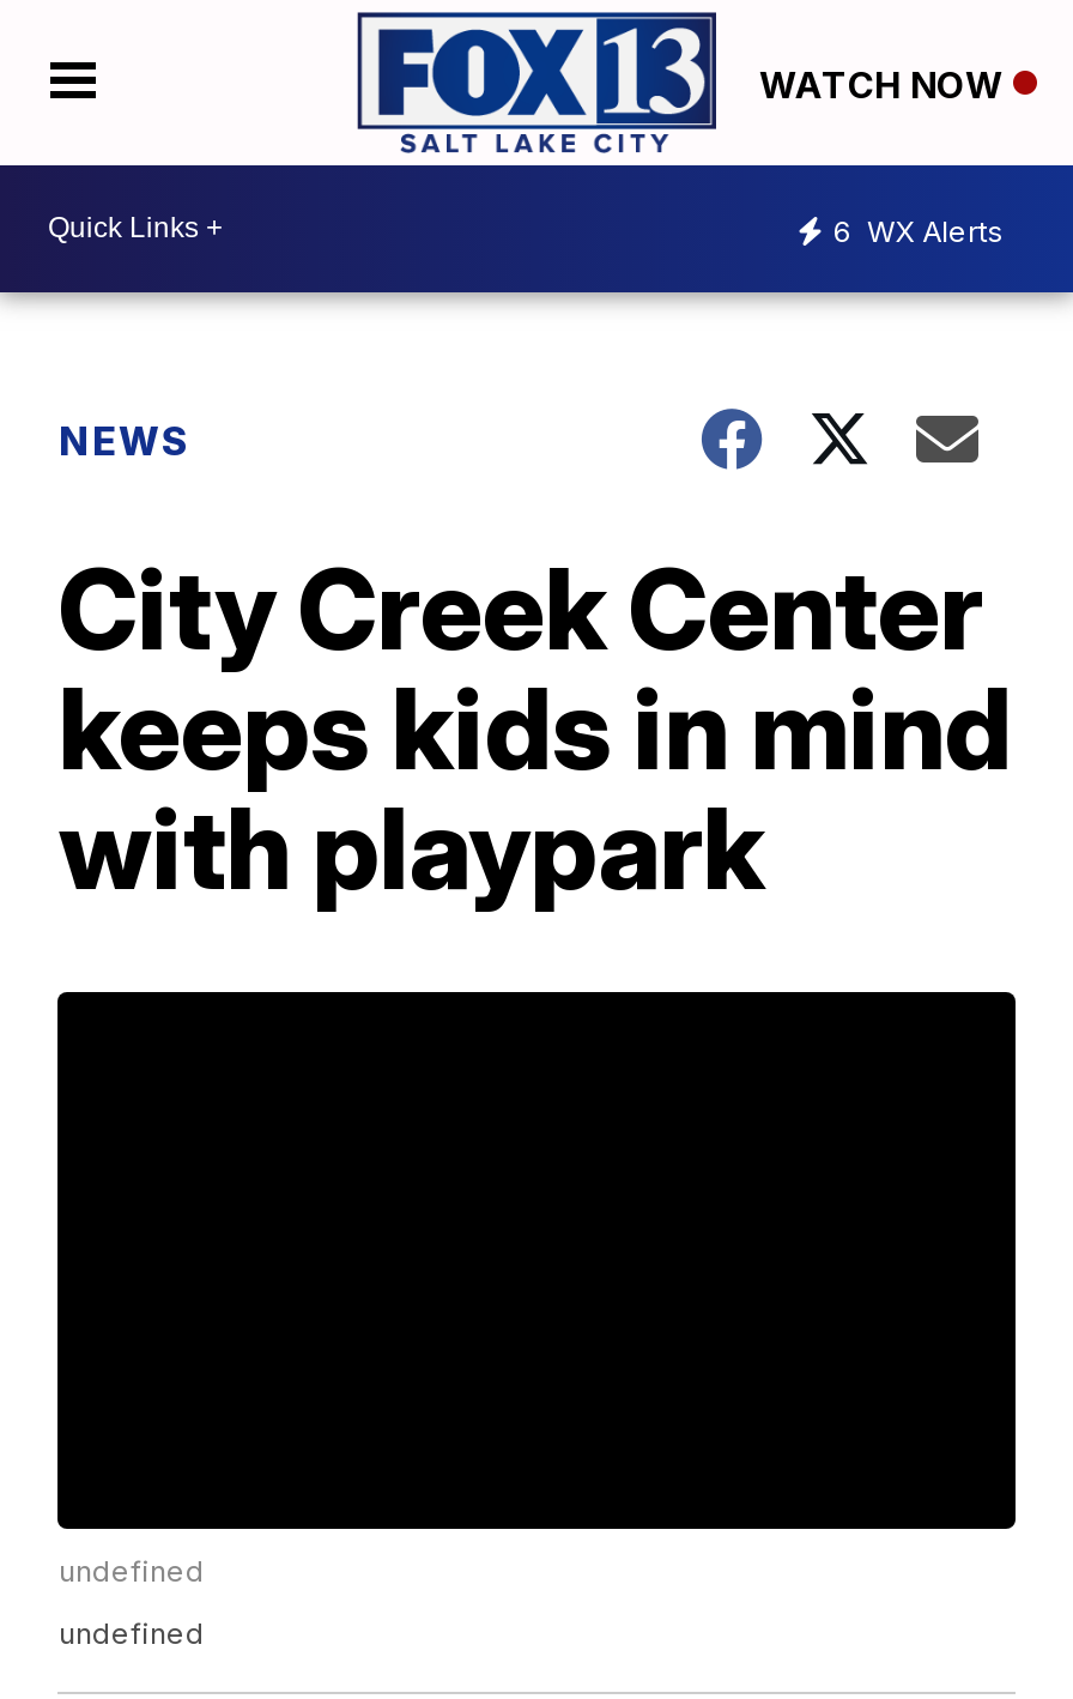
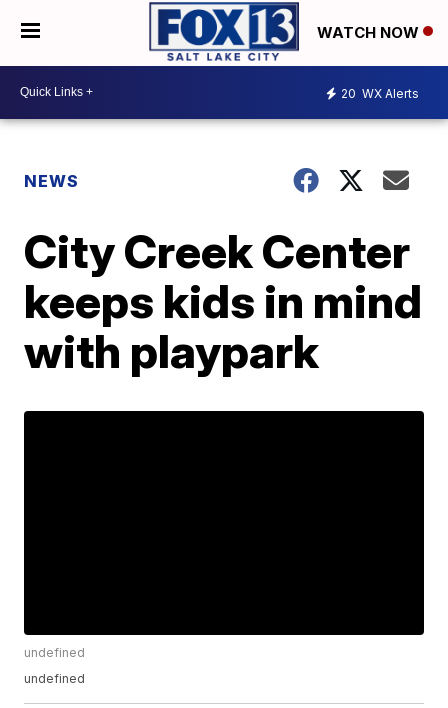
[833,214,1004,250] 6 WX Alerts -> [341,86,419,101] 20 WX Alerts

